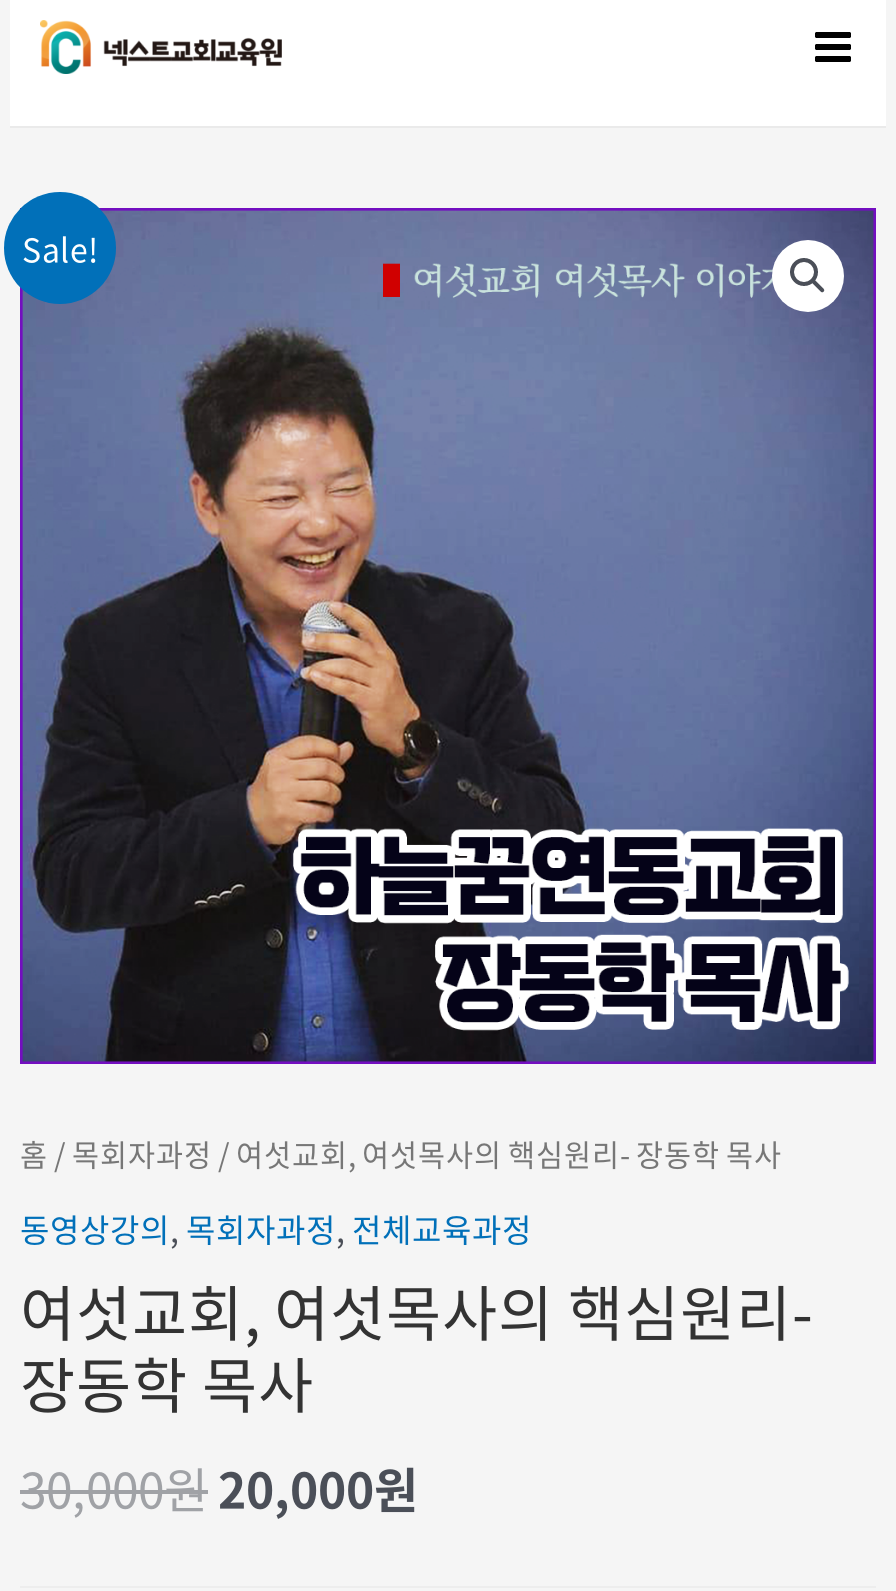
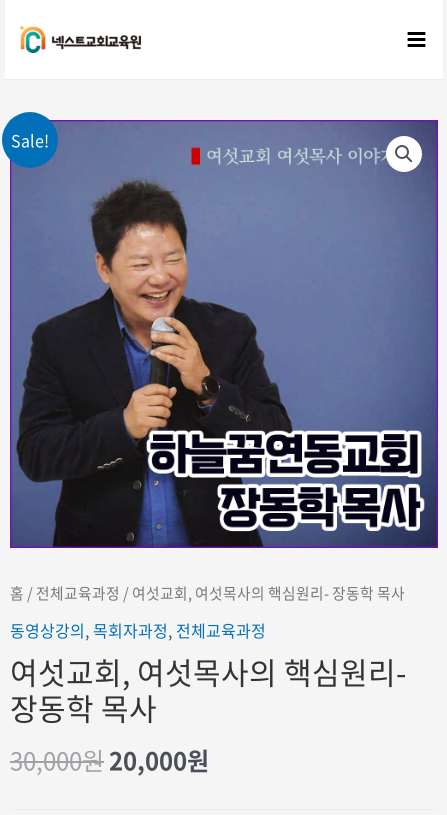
[20,1132,782,1176] 홈 / 목회자과정 / 여섯교회, 여섯목사의 핵심원리- 장동학 목사 -> [10,582,405,604] 홈 / 전체교육과정 / 여섯교회, 여섯목사의 핵심원리- 장동학 목사

